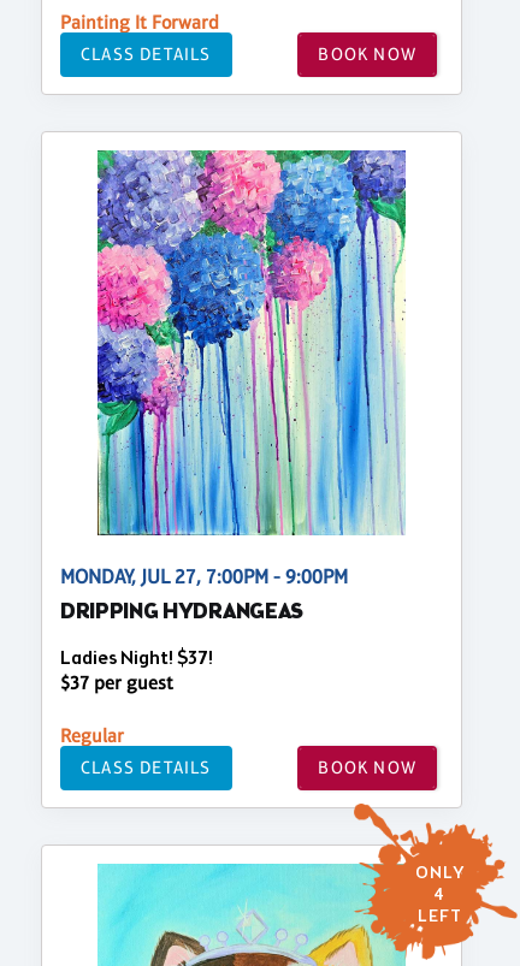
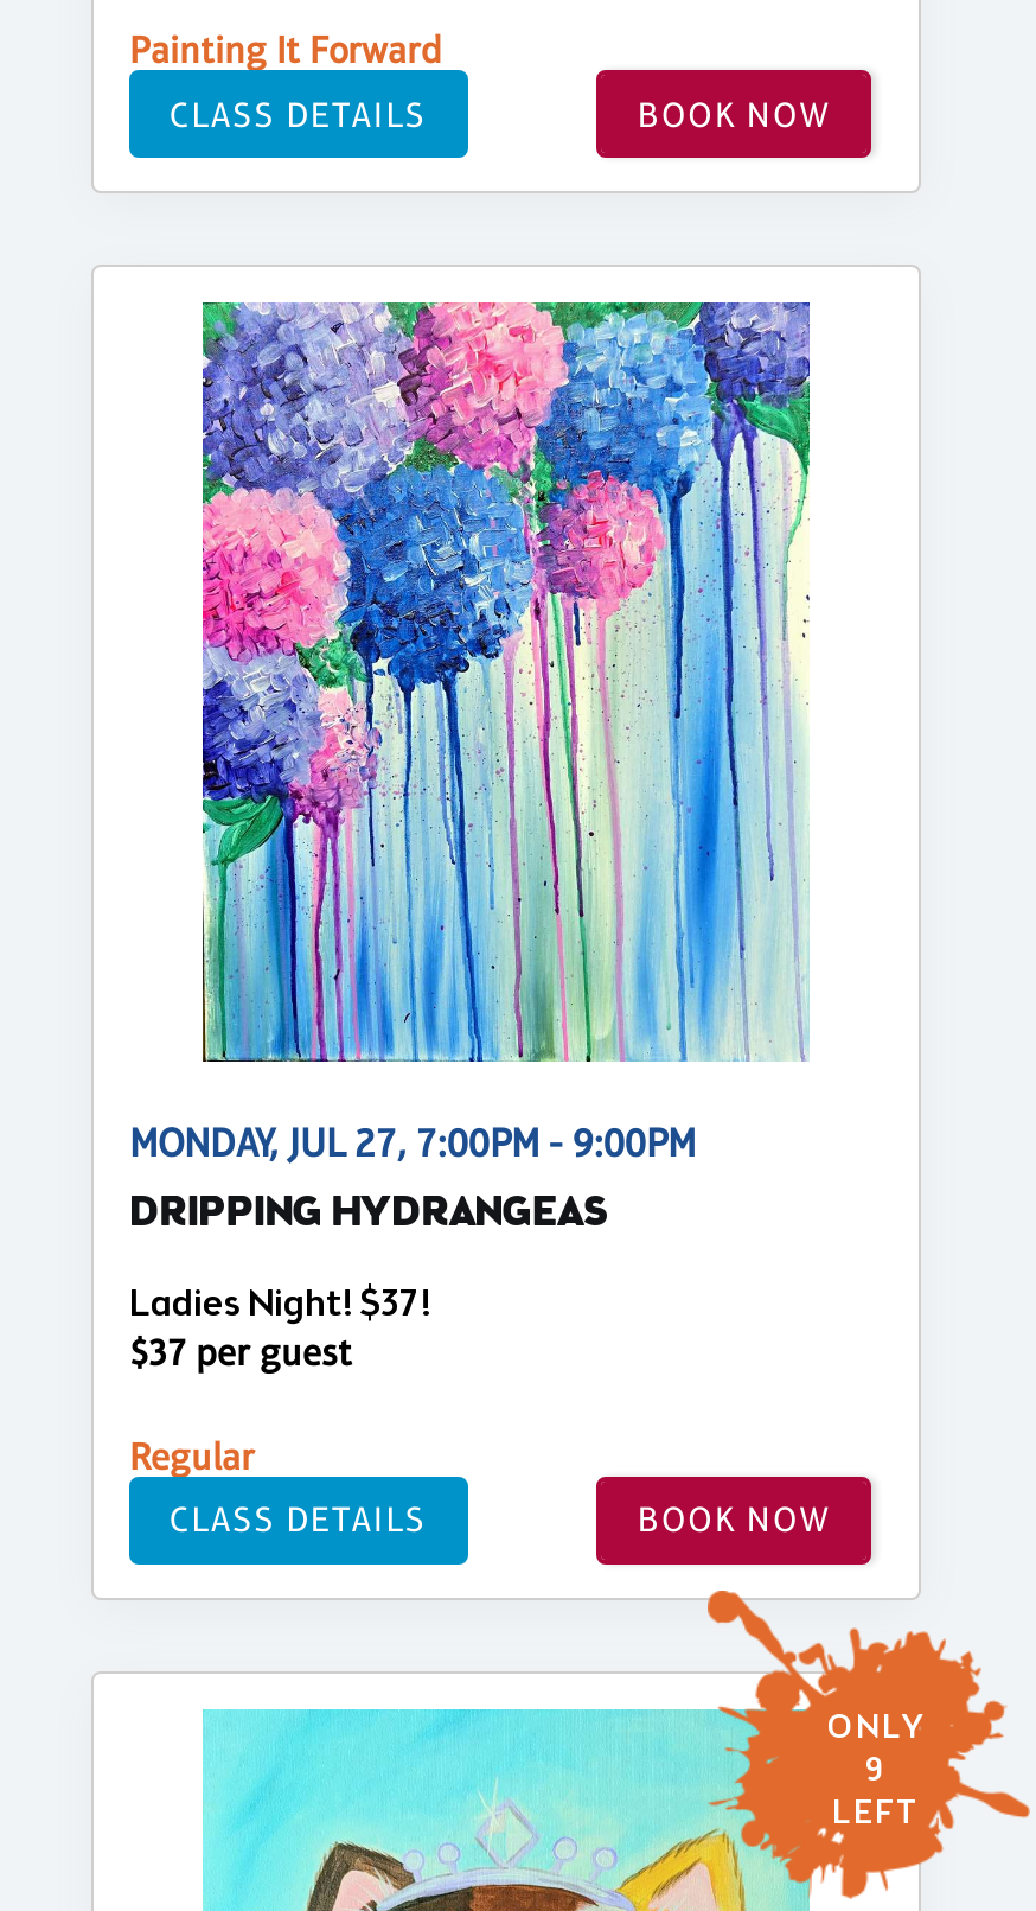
[433,884,445,907] 4 -> [865,1749,887,1794] 9

